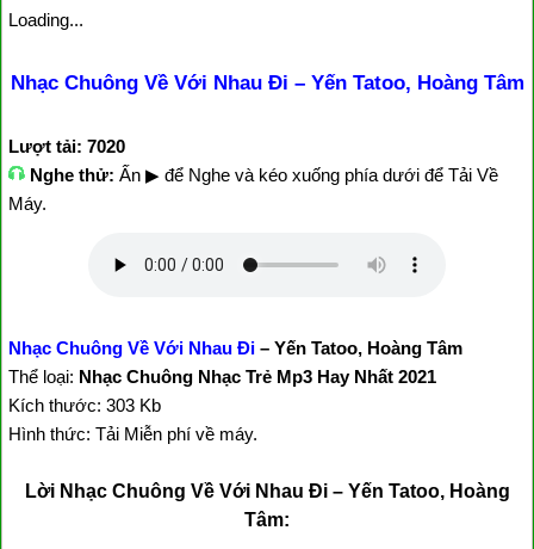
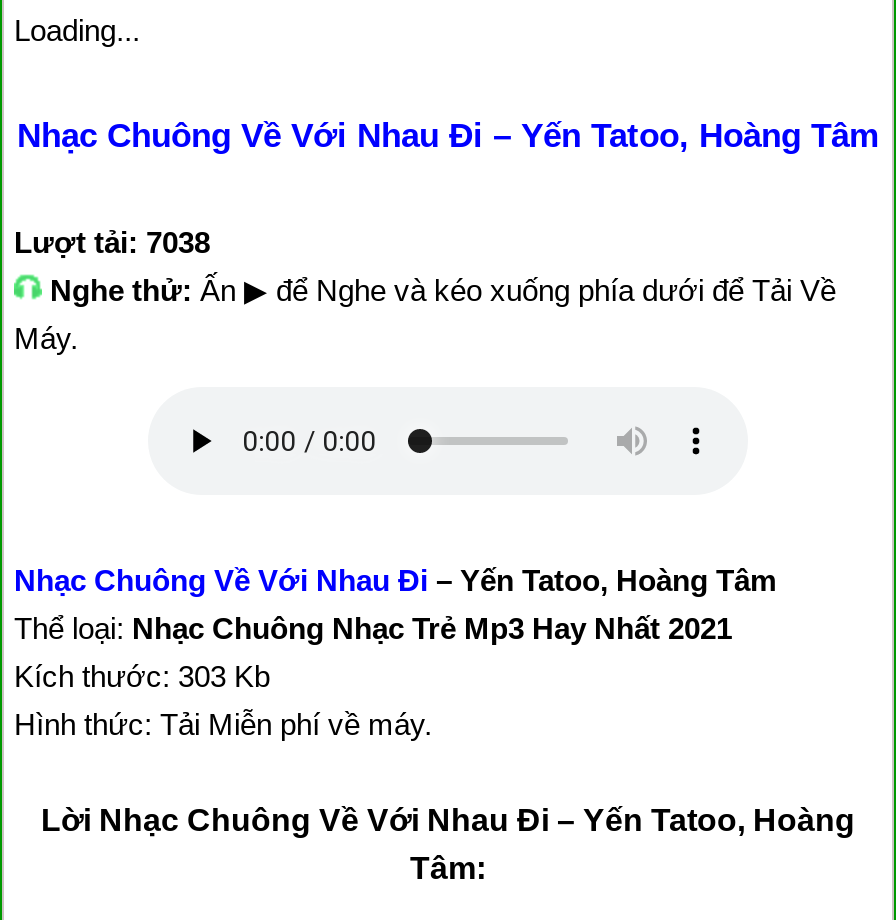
[8,136,125,156] Lượt tải: 7020 -> [14,225,210,259] Lượt tải: 7038

